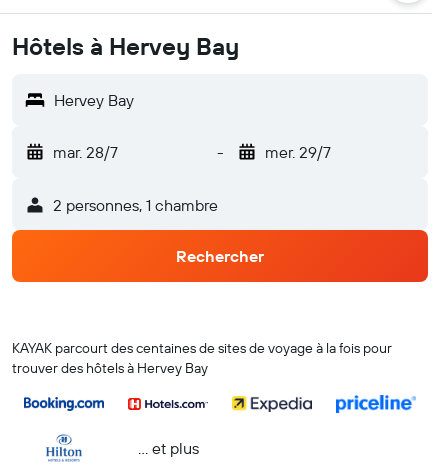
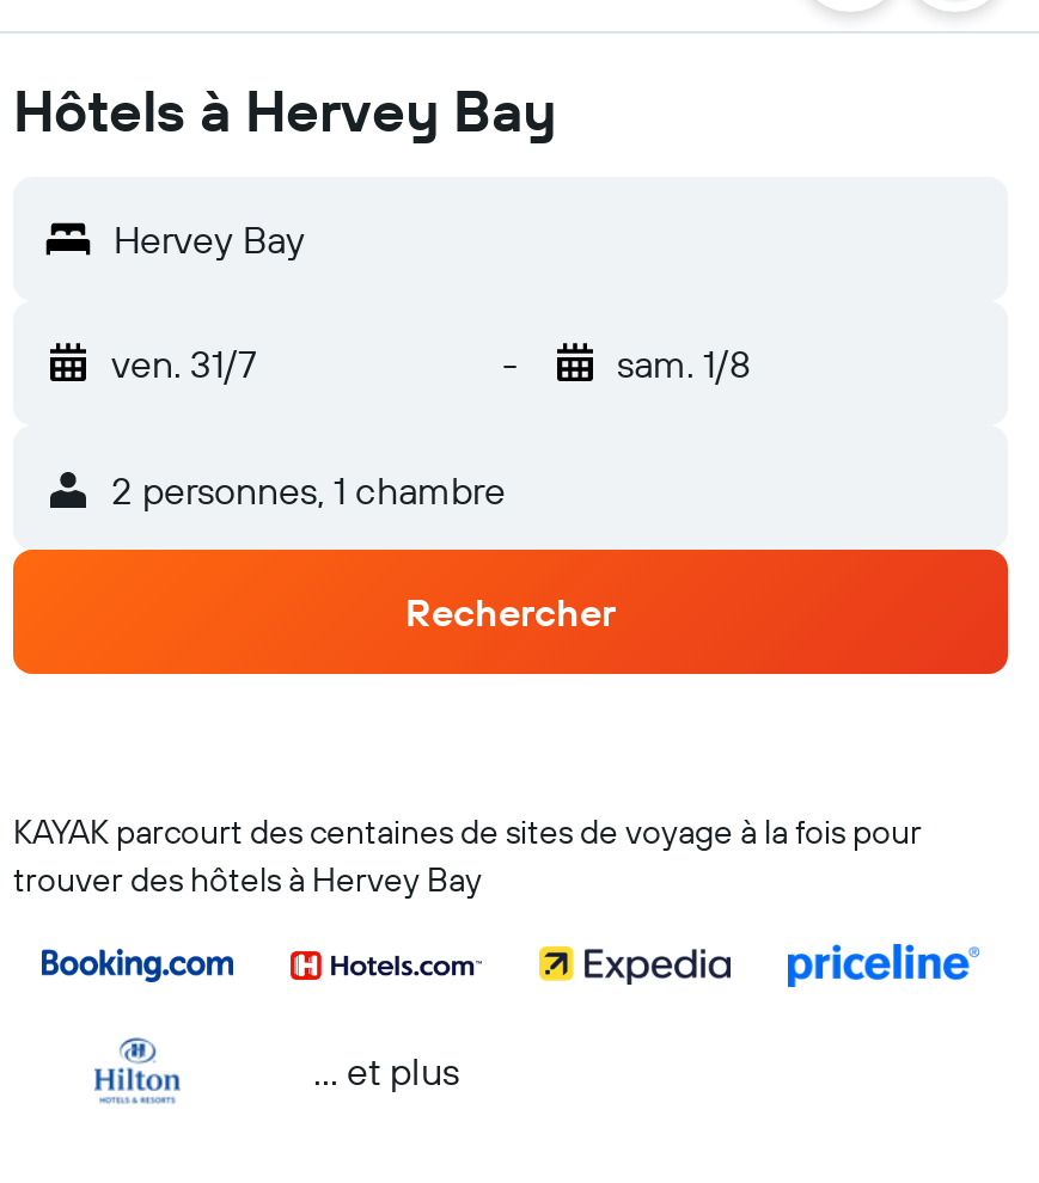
[53,142,118,162] mar. 28/7 -> [111,339,257,387] ven. 31/7
[264,142,330,162] mer. 29/7 -> [617,339,751,387] sam. 1/8

